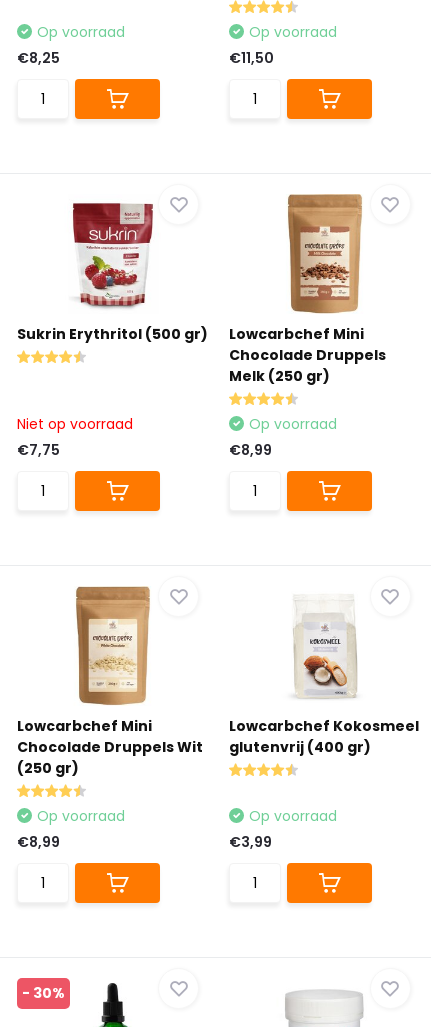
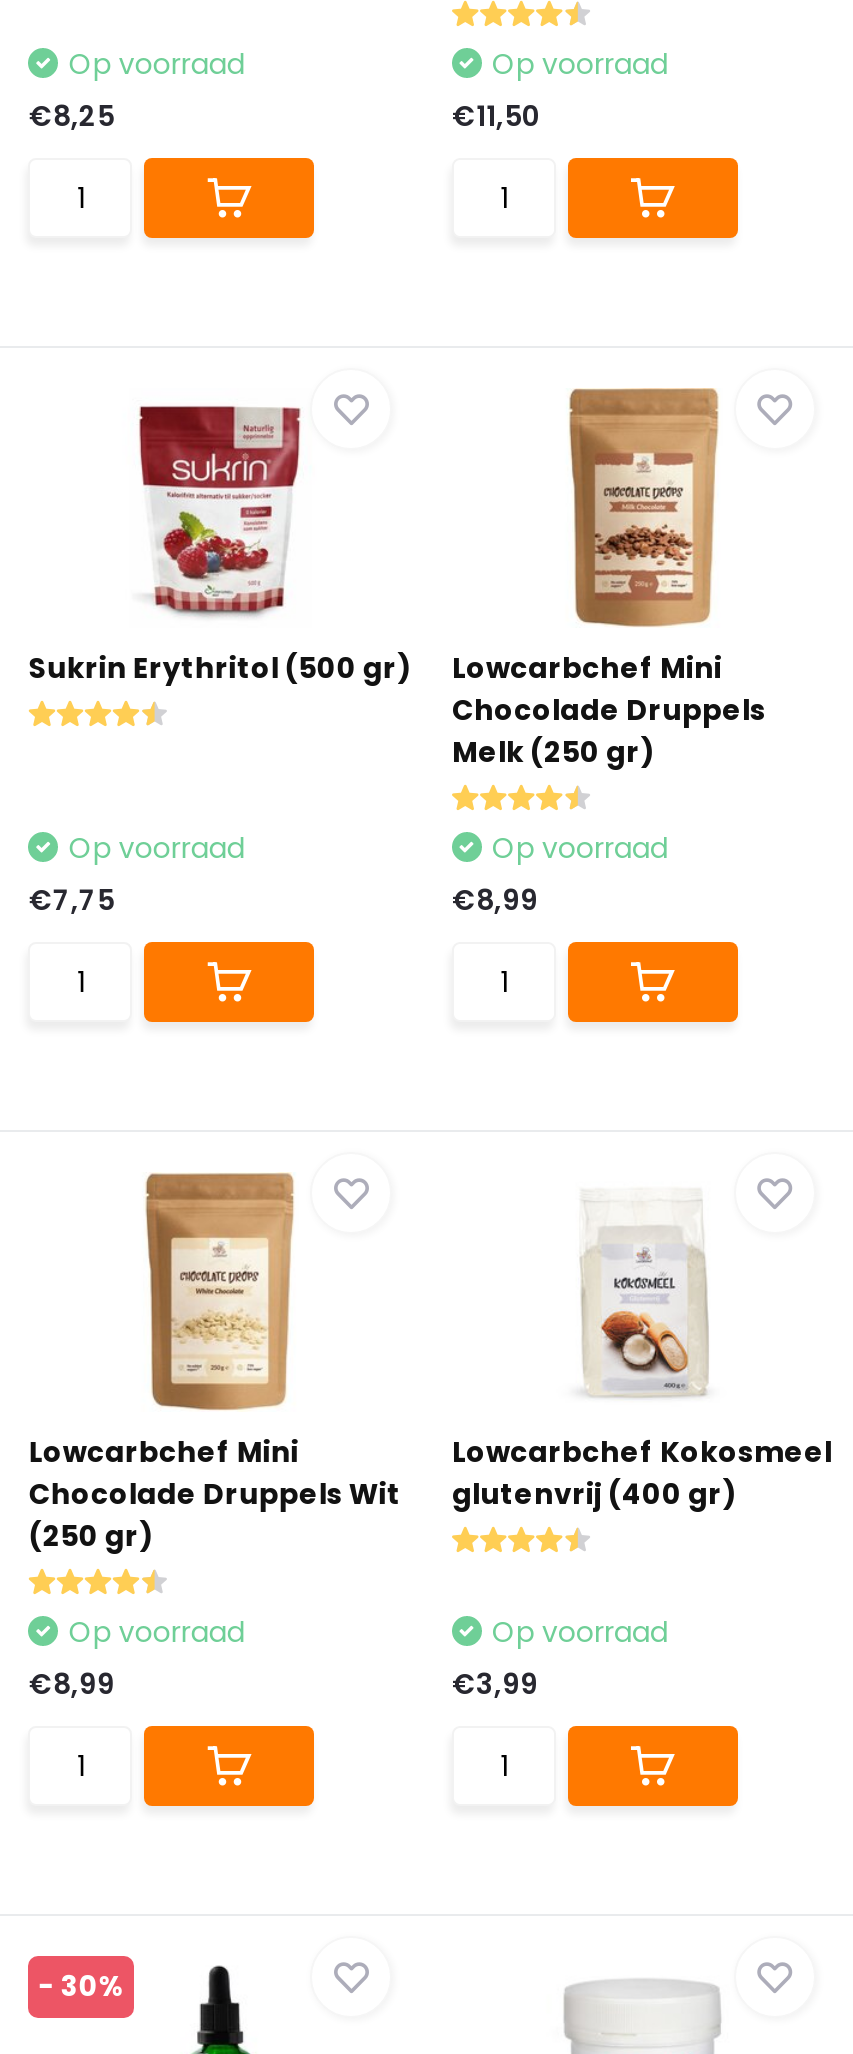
[17,414,133,434] Niet op voorraad -> [69,828,245,868] Op voorraad

